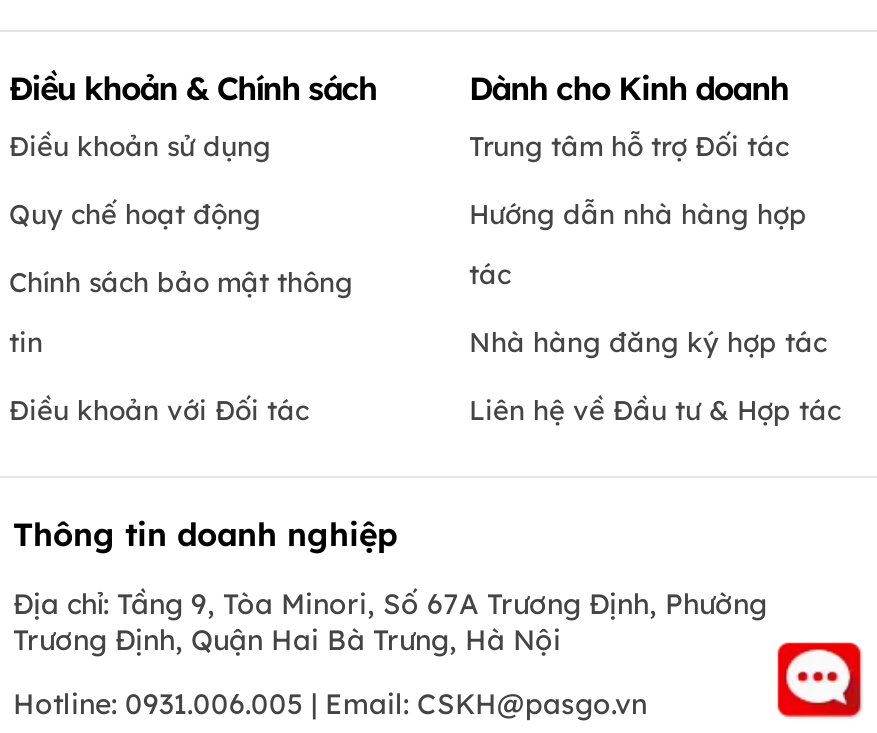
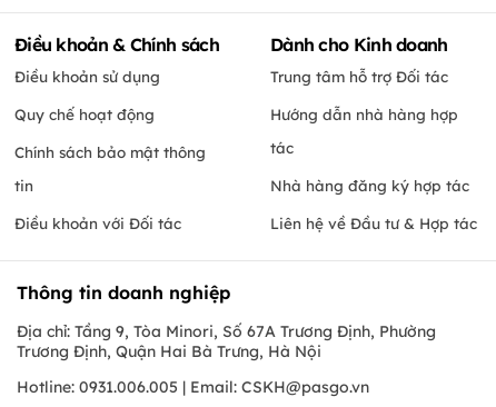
[775,640,863,720] [image] -> none

